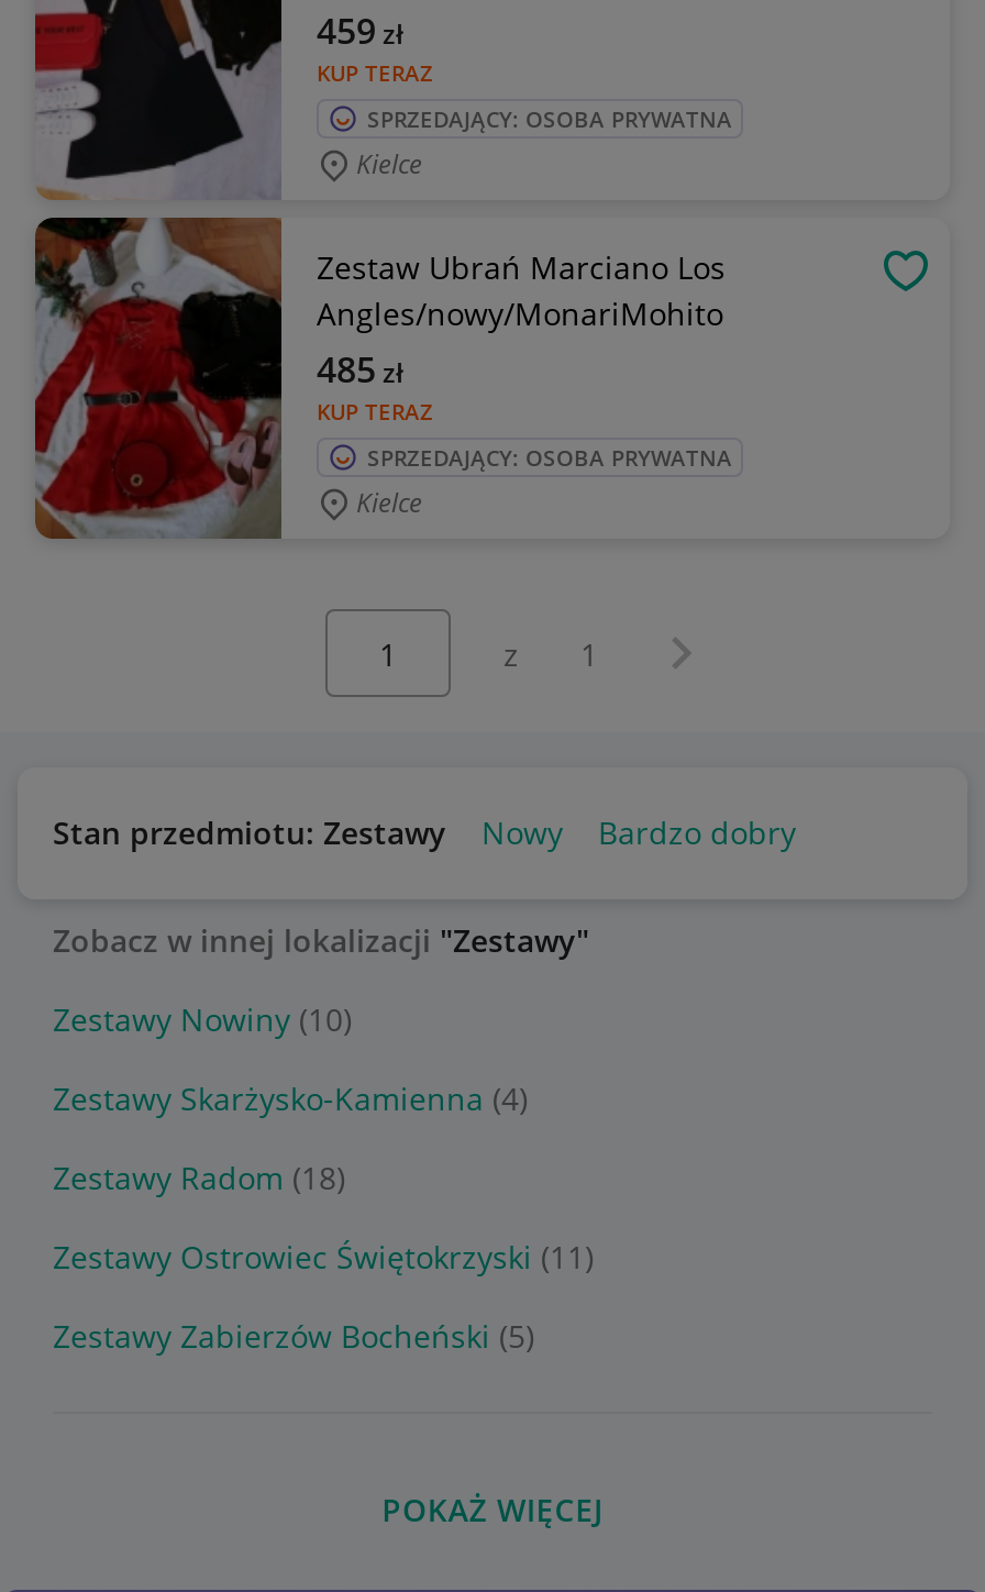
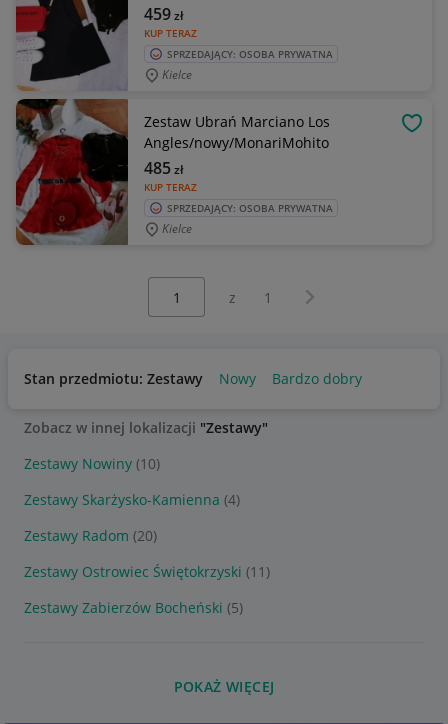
[53,1157,345,1198] Zestawy Radom (18) -> [24,526,157,545] Zestawy Radom (20)

